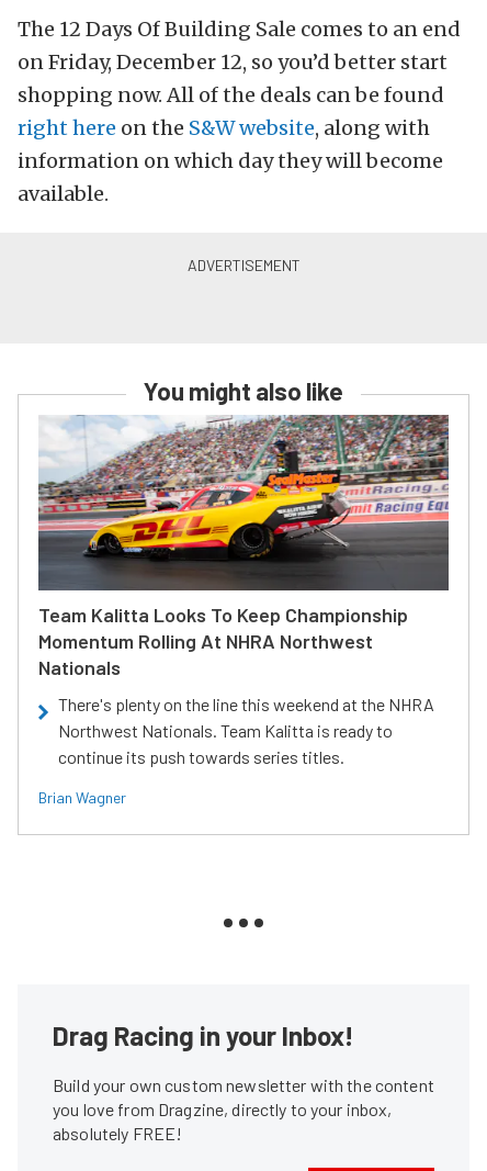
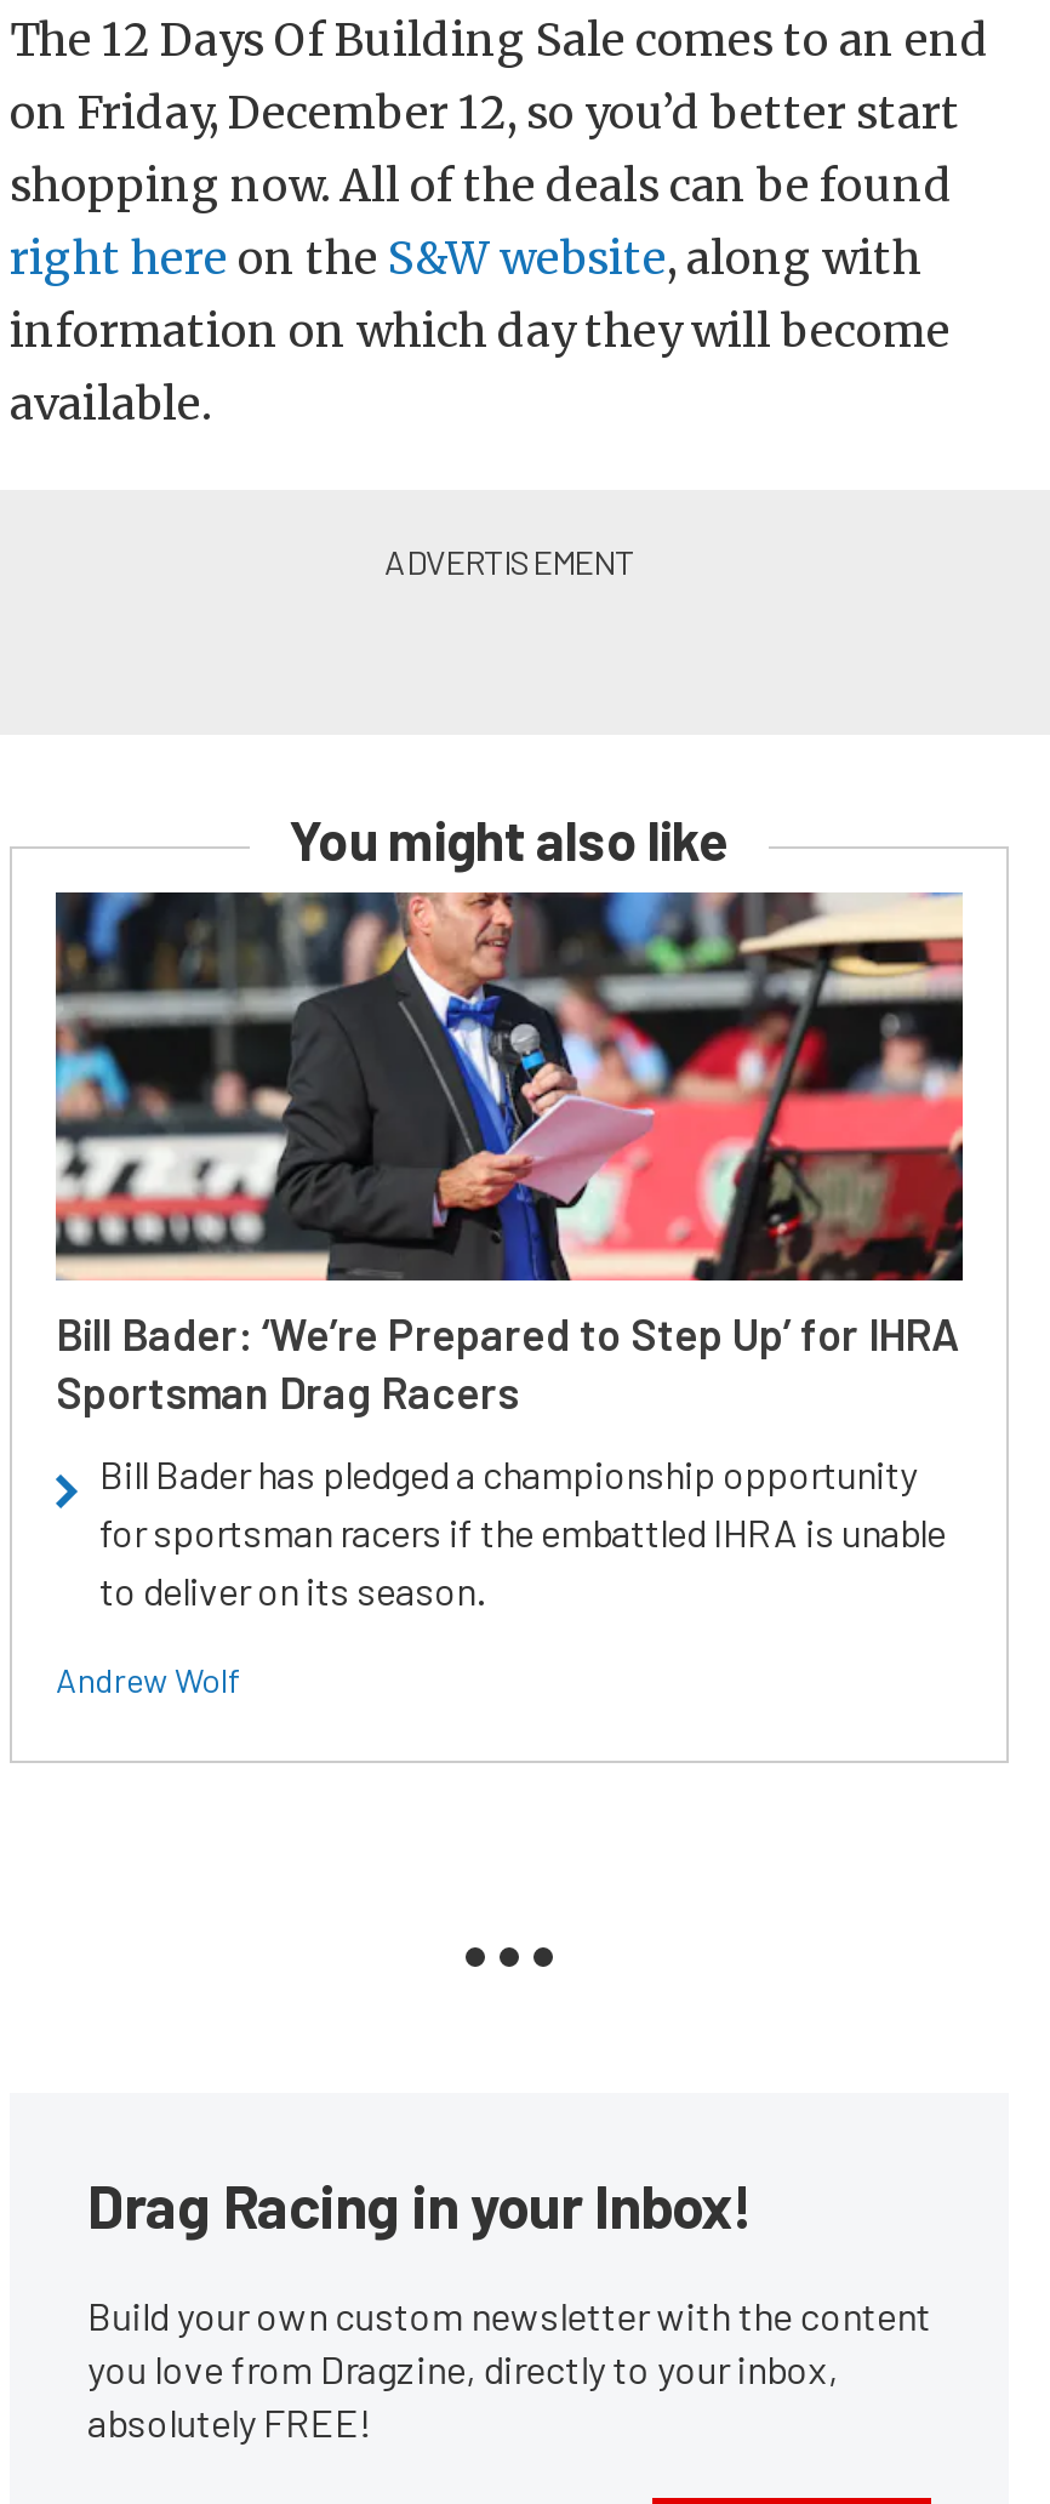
[37,414,450,680] [image] | Team Kalitta Looks To Keep Championship | Momentum Rolling At NHRA Northwest | Nationals -> [53,890,963,1420] [image] | Bill Bader: ‘We’re Prepared to Step Up’ for IHRA | Sportsman Drag Racers
[58,694,434,768] There's plenty on the line this weekend at the NHRA | Northwest Nationals. Team Kalitta is ready to | continue its push towards series titles. -> [99,1451,946,1614] Bill Bader has pledged a championship opportunity | for sportsman racers if the embattled IHRA is unable | to deliver on its season.
[38,788,126,807] Brian Wagner -> [56,1660,240,1701] Andrew Wolf

